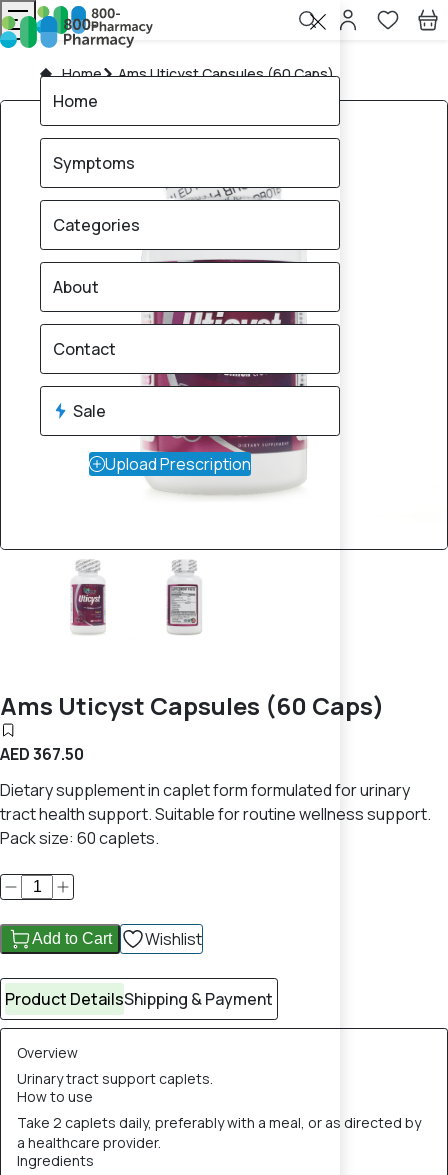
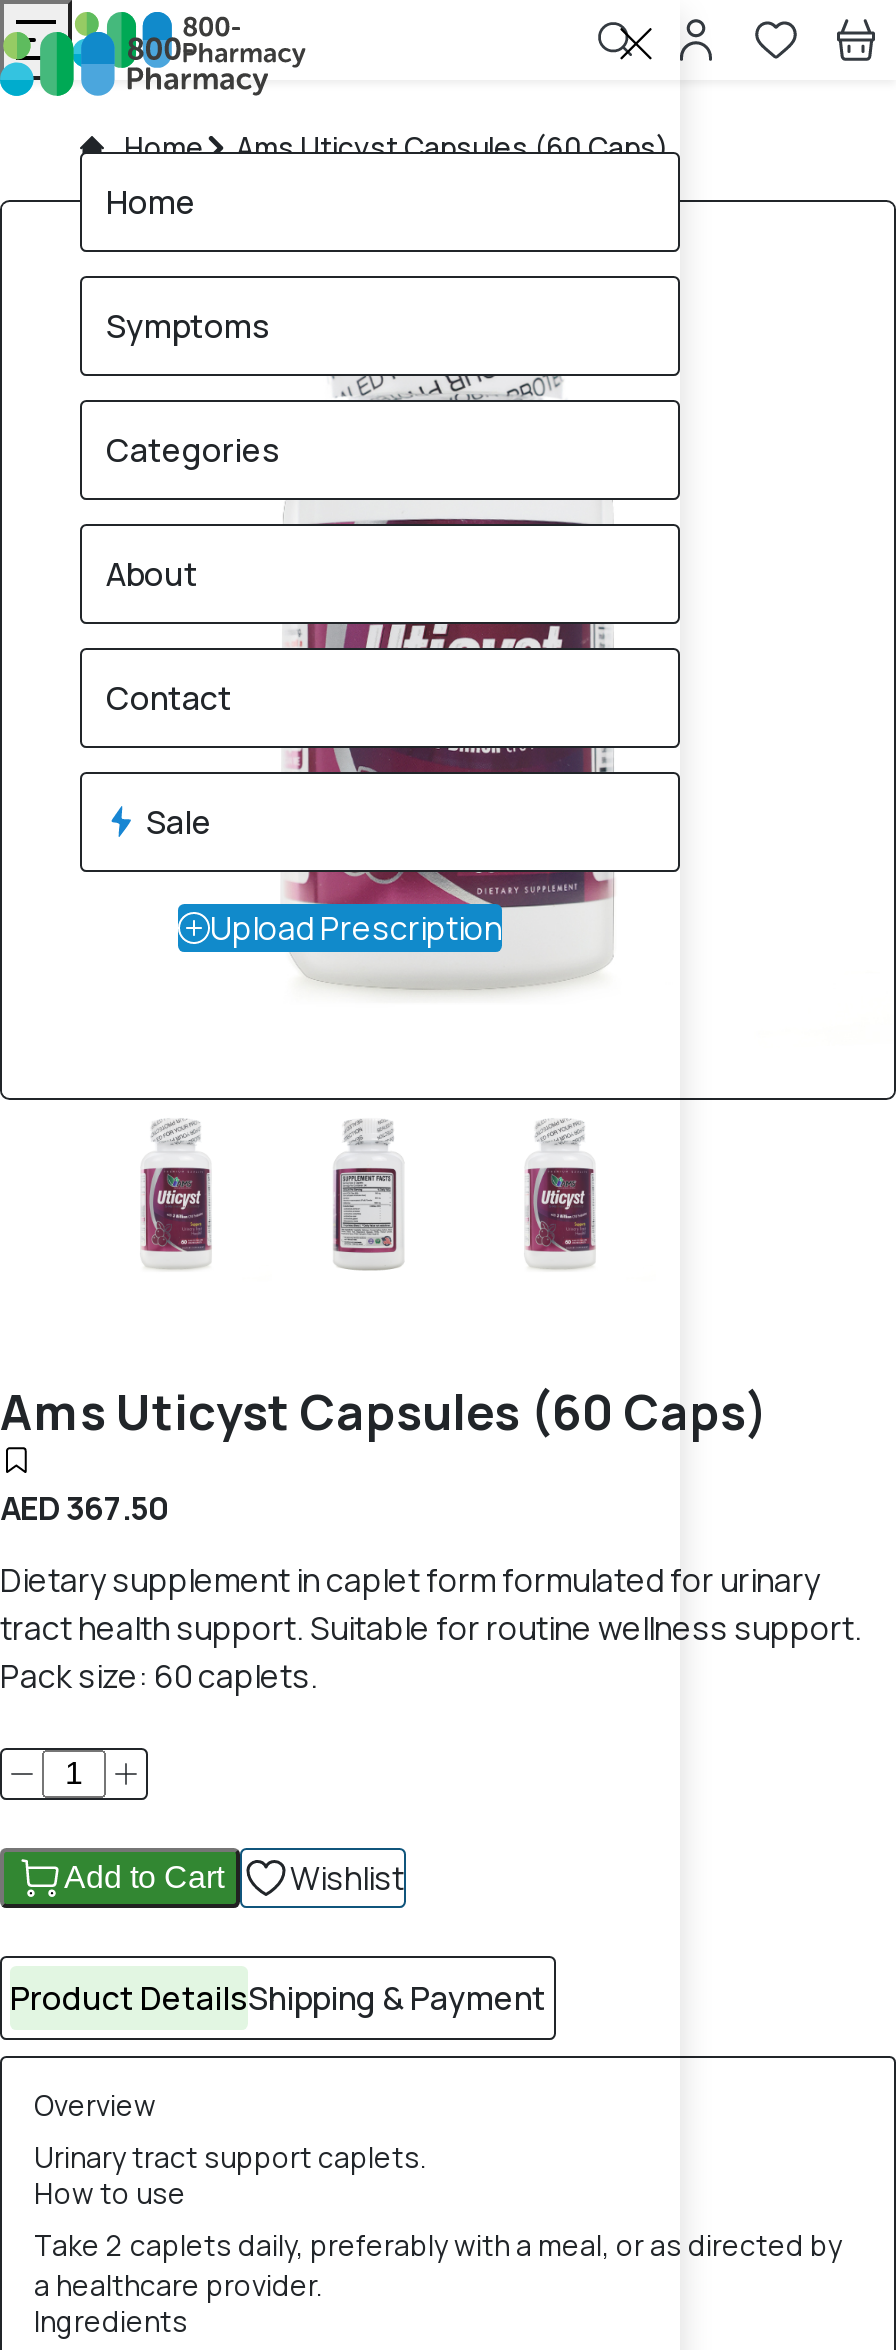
none -> [524,1118,596,1270] [image]

